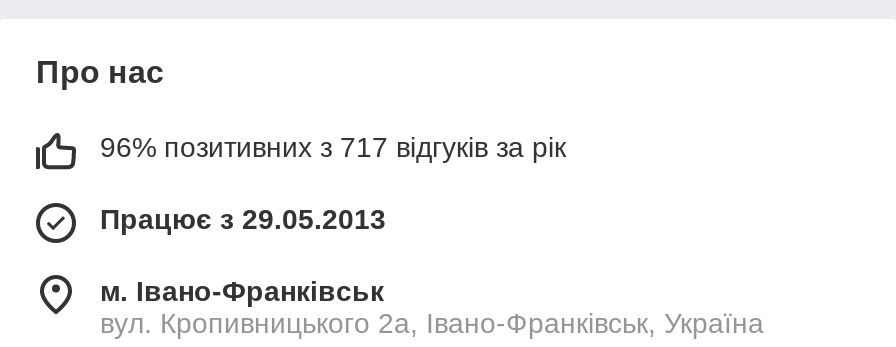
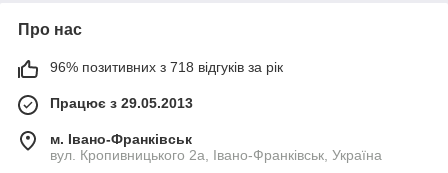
[100,131,566,163] 96% позитивних з 717 відгуків за рік -> [50,59,283,75] 96% позитивних з 718 відгуків за рік

